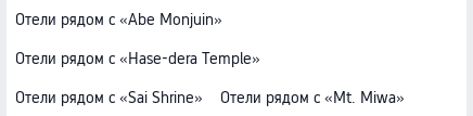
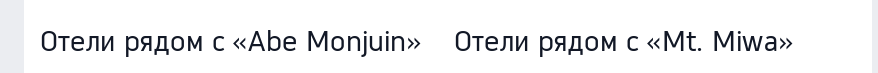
[15,50,260,106] Отели рядом с «Hase-dera Temple» | Отели рядом с «Sai Shrine» -> none

